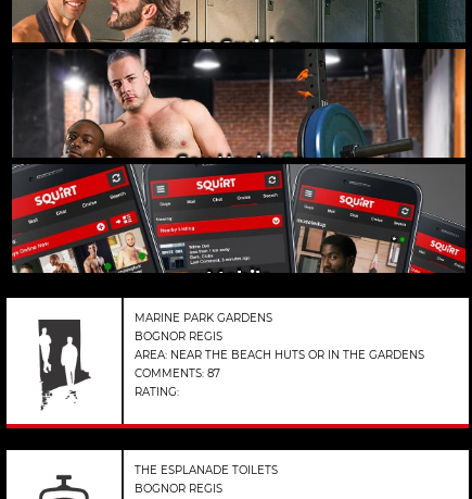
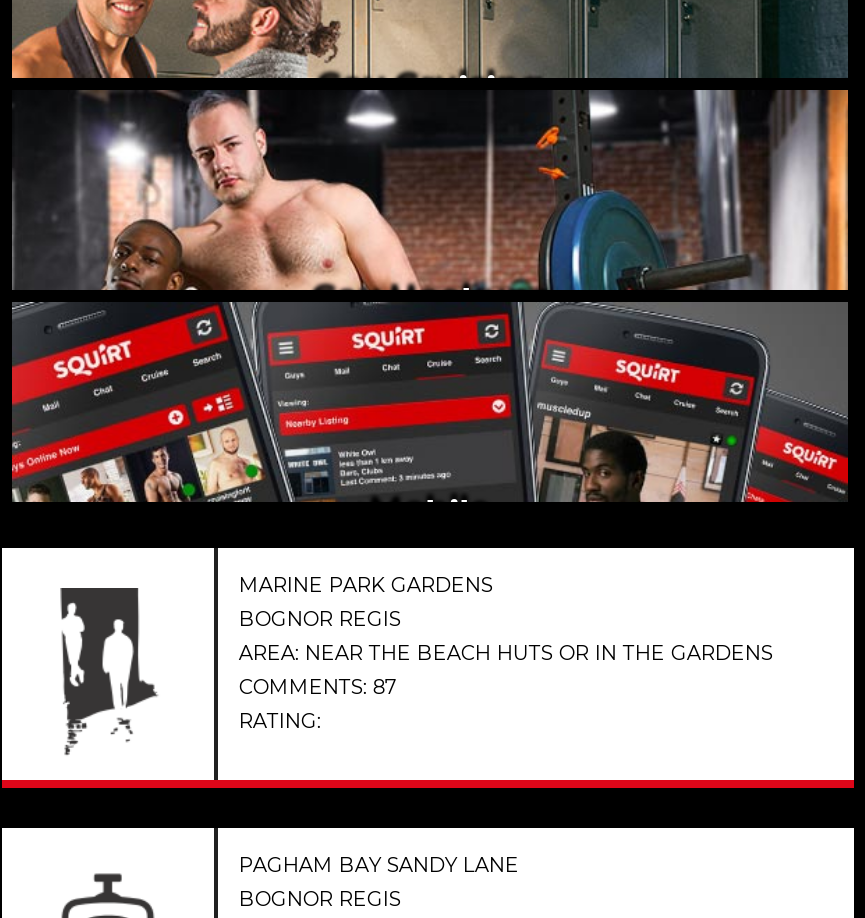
[135,463,278,477] THE ESPLANADE TOILETS -> [239,852,519,878] PAGHAM BAY SANDY LANE

